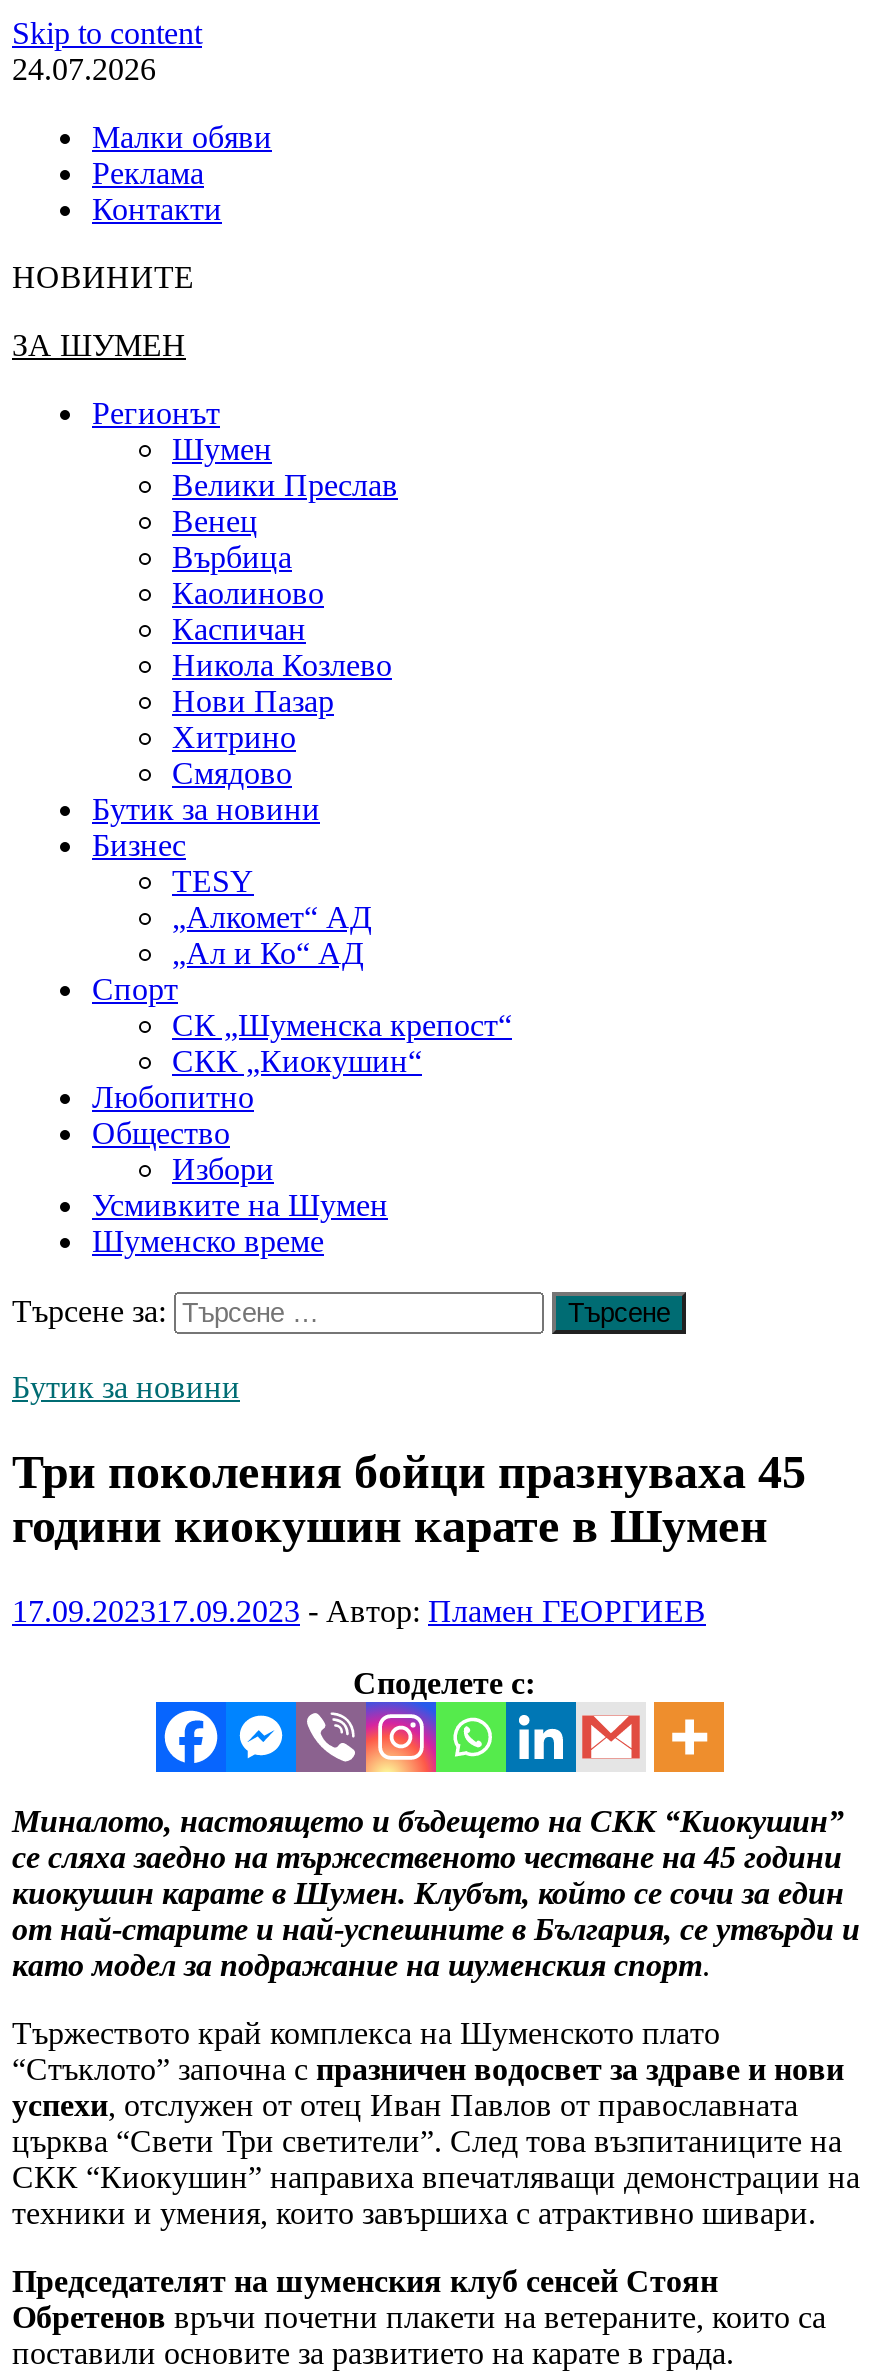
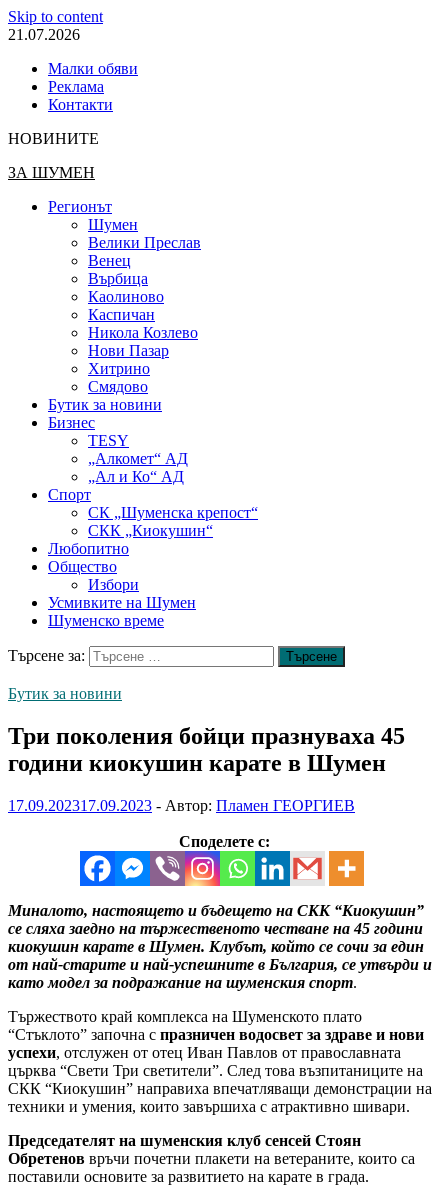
[12,52,156,86] 24.07.2026 -> [8,26,80,43] 21.07.2026

